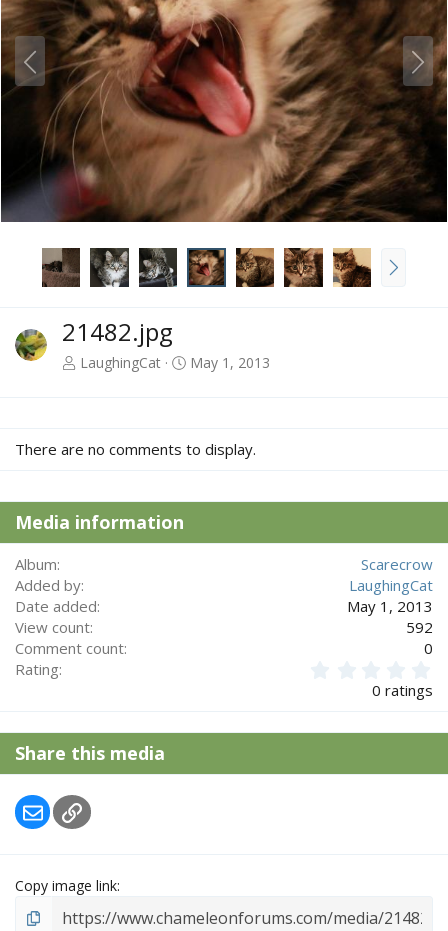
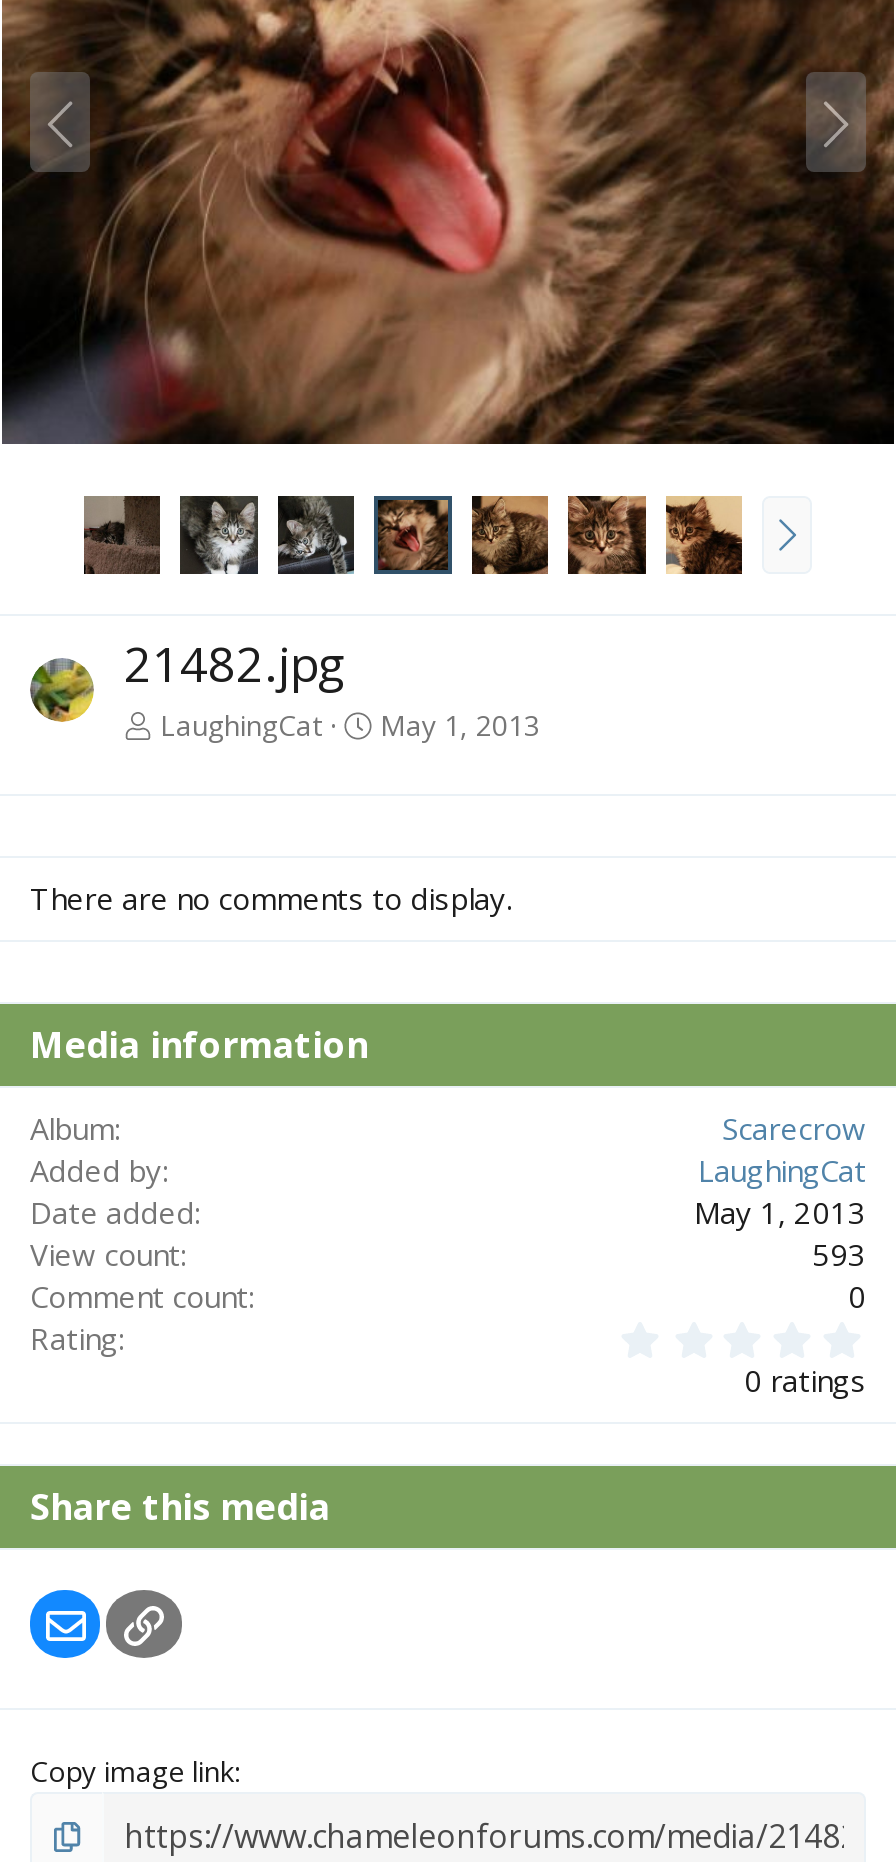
[406,617,433,637] 592 -> [812,1234,866,1274] 593

